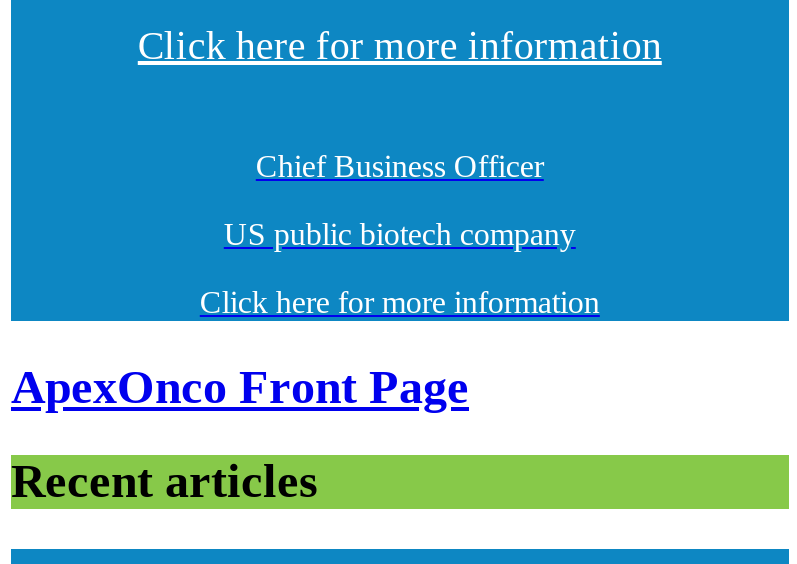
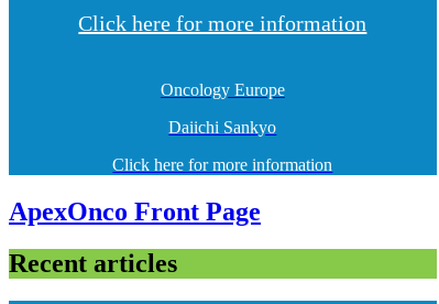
[224,149,576,251] Chief Business Officer | US public biotech company -> [161,80,285,136] Oncology Europe | Daiichi Sankyo

